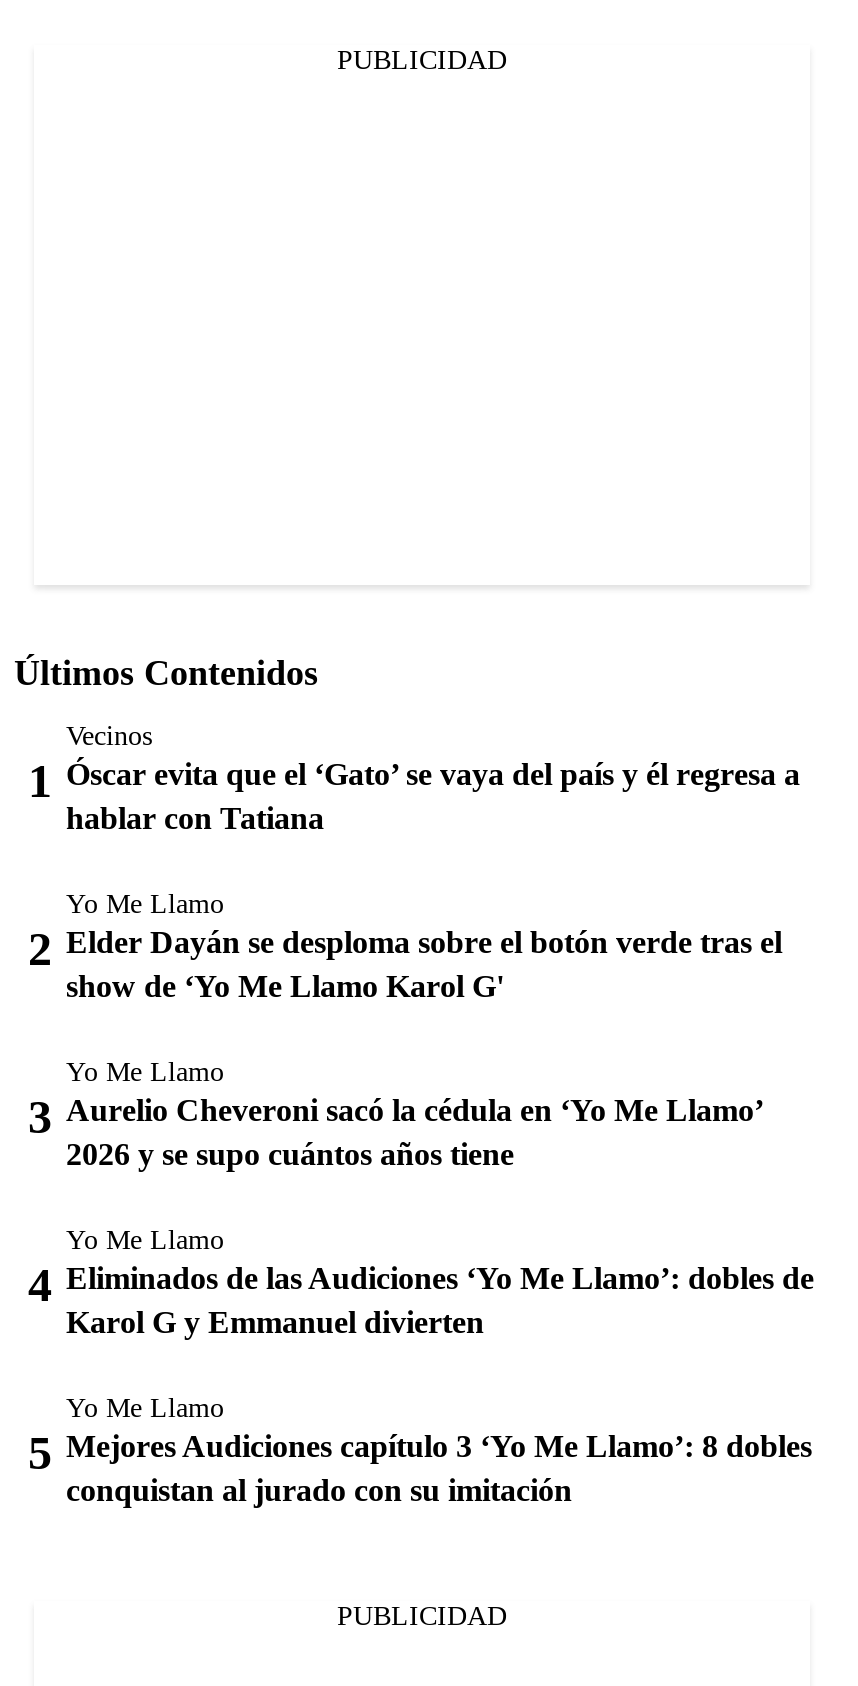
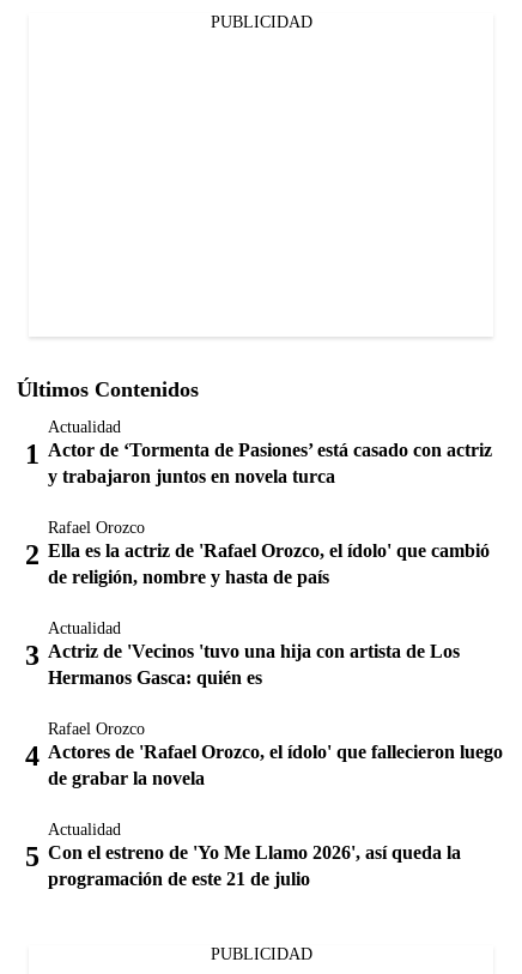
[66,721,800,835] Vecinos | Óscar evita que el ‘Gato’ se vaya del país y él regresa a | hablar con Tatiana -> [48,418,492,486] Actualidad | Actor de ‘Tormenta de Pasiones’ está casado con actriz | y trabajaron juntos en novela turca
[66,889,782,1003] Yo Me Llamo | Elder Dayán se desploma sobre el botón verde tras el | show de ‘Yo Me Llamo Karol G' -> [48,519,490,587] Rafael Orozco | Ella es la actriz de 'Rafael Orozco, el ídolo' que cambió | de religión, nombre y hasta de país
[66,1057,762,1171] Yo Me Llamo | Aurelio Cheveroni sacó la cédula en ‘Yo Me Llamo’ | 2026 y se supo cuántos años tiene -> [48,619,460,688] Actualidad | Actriz de 'Vecinos 'tuvo una hija con artista de Los | Hermanos Gasca: quién es
[66,1225,814,1339] Yo Me Llamo | Eliminados de las Audiciones ‘Yo Me Llamo’: dobles de | Karol G y Emmanuel divierten -> [48,720,503,788] Rafael Orozco | Actores de 'Rafael Orozco, el ídolo' que fallecieron luego | de grabar la novela
[66,1393,812,1507] Yo Me Llamo | Mejores Audiciones capítulo 3 ‘Yo Me Llamo’: 8 dobles | conquistan al jurado con su imitación -> [48,821,461,889] Actualidad | Con el estreno de 'Yo Me Llamo 2026', así queda la | programación de este 21 de julio

